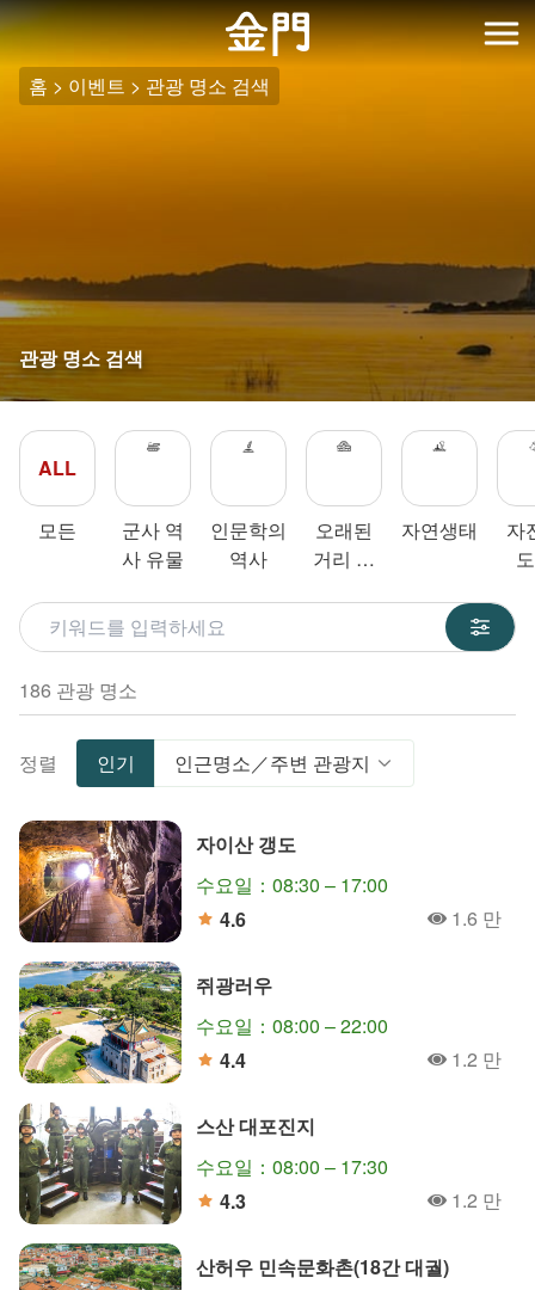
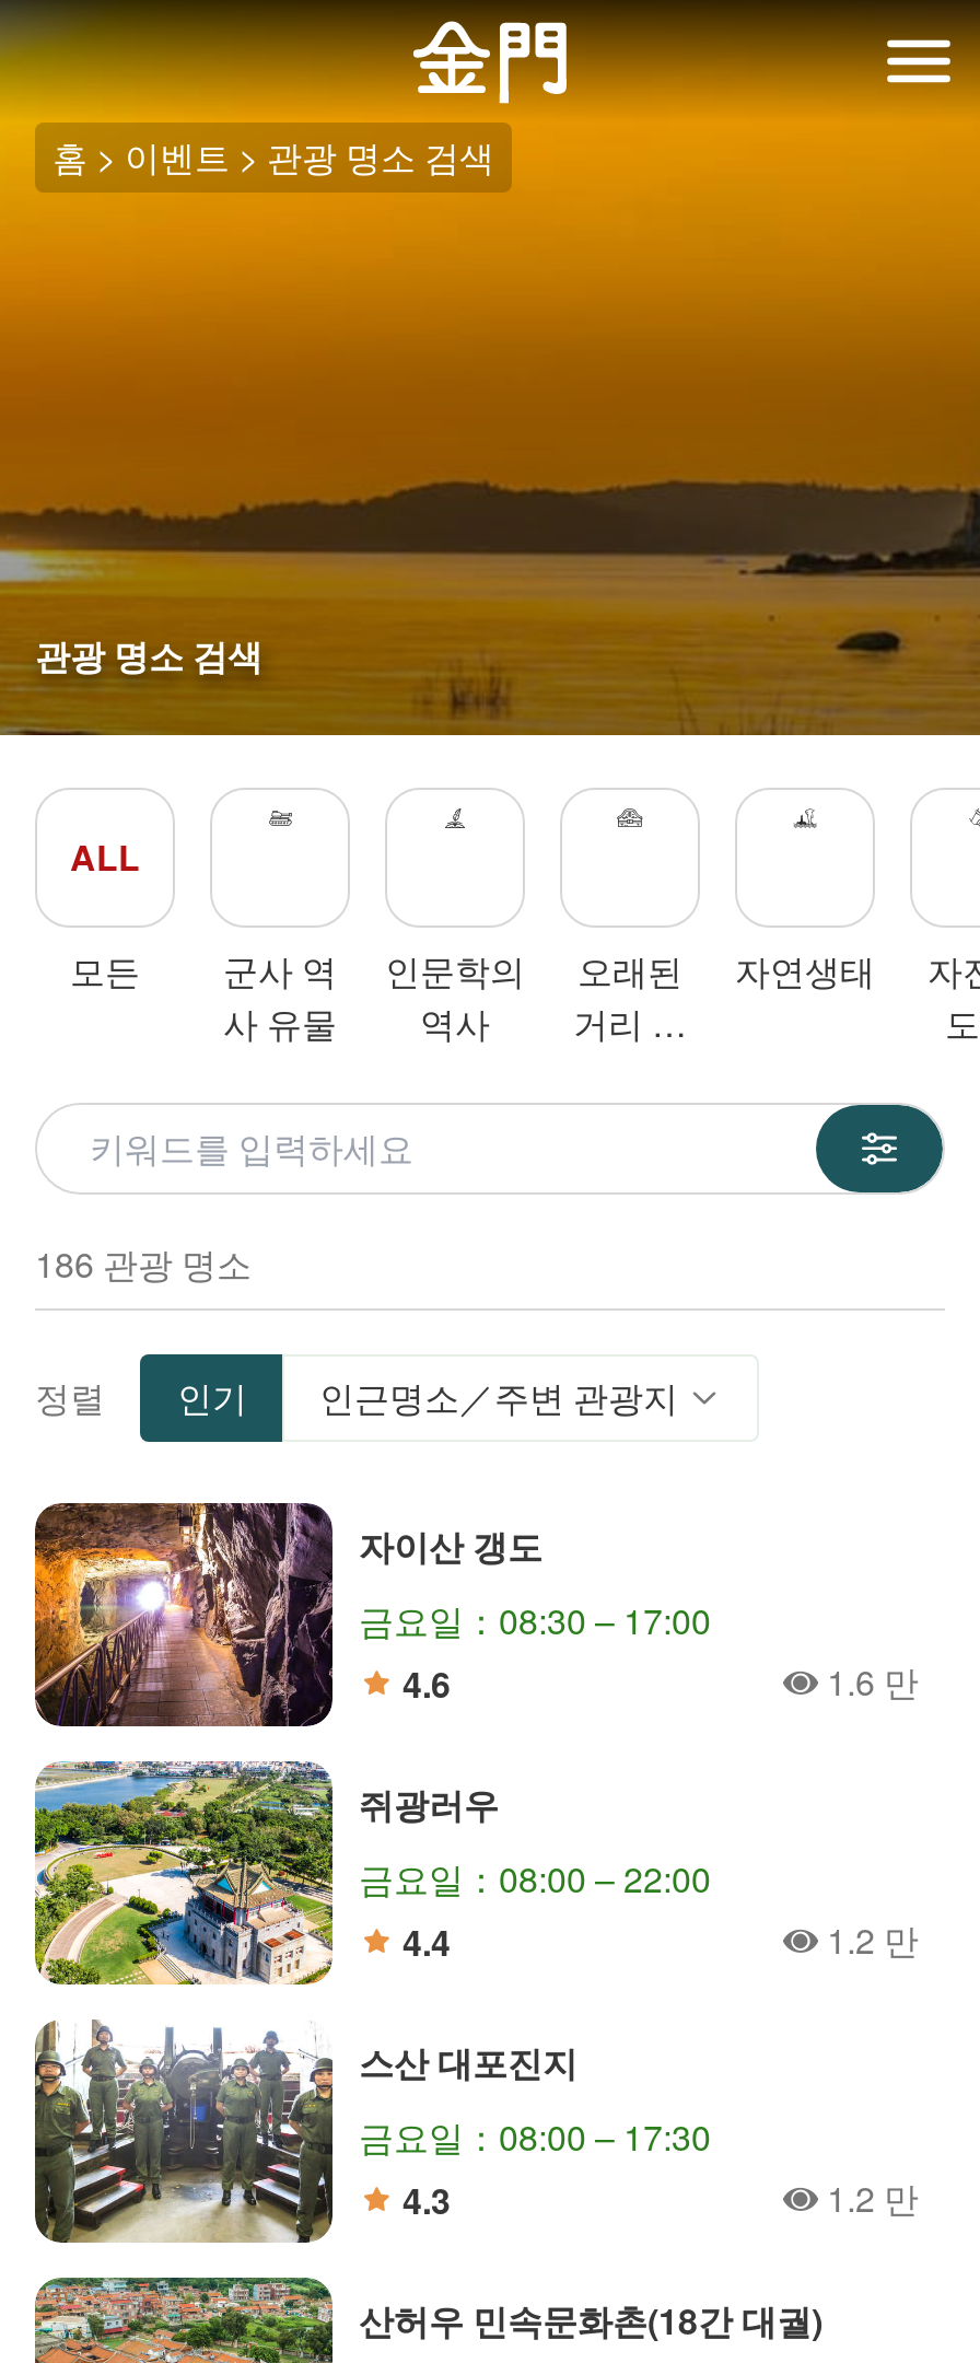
[196,871,388,898] 수요일：08:30 – 17:00 -> [359,1595,711,1645] 금요일：08:30 – 17:00
[196,1012,388,1039] 수요일：08:00 – 22:00 -> [359,1853,711,1904] 금요일：08:00 – 22:00
[196,1153,388,1180] 수요일：08:00 – 17:30 -> [359,2111,711,2162] 금요일：08:00 – 17:30

